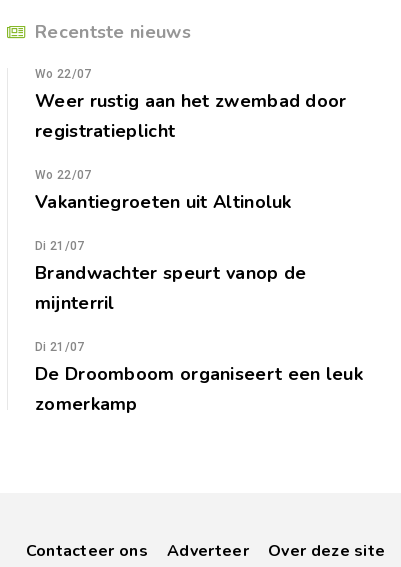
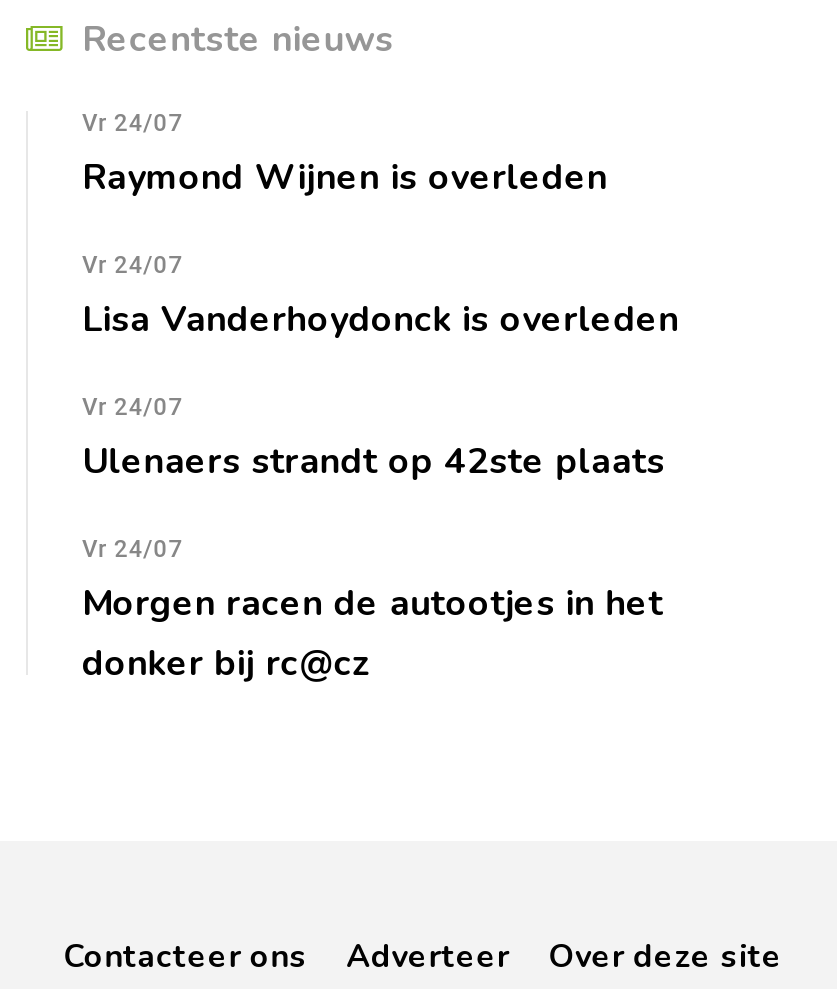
[35,67,347,143] Wo 22/07 | Weer rustig aan het zwembad door | registratieplicht -> [82,109,608,201] Vr 24/07 | Raymond Wijnen is overleden
[35,168,292,214] Wo 22/07 | Vakantiegroeten uit Altinoluk -> [82,251,679,343] Vr 24/07 | Lisa Vanderhoydonck is overleden
[35,239,306,315] Di 21/07 | Brandwachter speurt vanop de | mijnterril -> [82,393,665,485] Vr 24/07 | Ulenaers strandt op 42ste plaats
[35,340,363,416] Di 21/07 | De Droomboom organiseert een leuk | zomerkamp -> [82,535,663,687] Vr 24/07 | Morgen racen de autootjes in het | donker bij rc@cz

